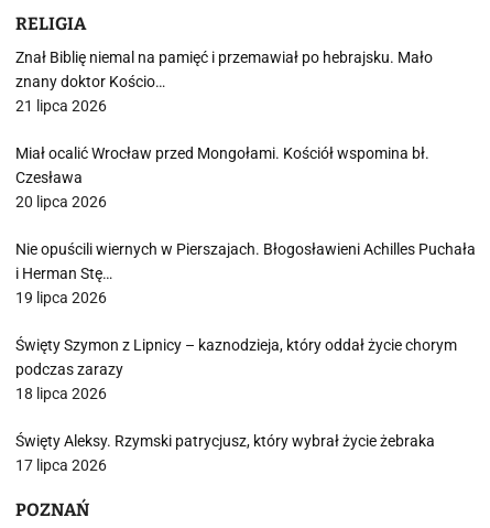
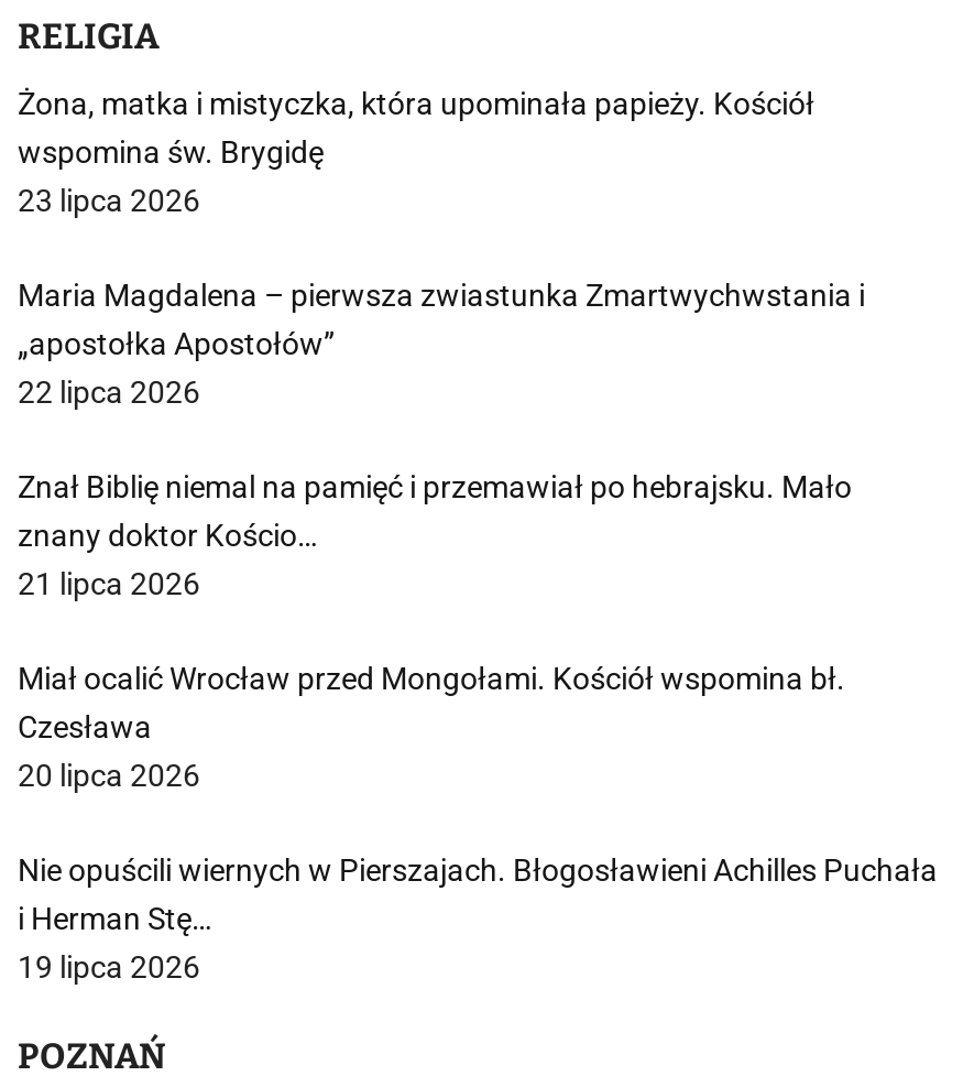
none -> [18,86,865,410] Żona, matka i mistyczka, która upominała papieży. Kościół | wspomina św. Brygidę | 23 lipca 2026 | Maria Magdalena – pierwsza zwiastunka Zmartwychwstania i | „apostołka Apostołów” | 22 lipca 2026
moved [15,49,476,306] -> [18,469,938,985]: Znał Biblię niemal na pamięć i przemawiał po hebrajsku. Mało | znany doktor Kościo… | 21 lipca 2026 | ... | i Herman Stę… | 19 lipca 2026
[15,336,457,474] Święty Szymon z Lipnicy – kaznodzieja, który oddał życie chorym | podczas zarazy | 18 lipca 2026 | Święty Aleksy. Rzymski patrycjusz, który wybrał życie żebraka | 17 lipca 2026 -> none

